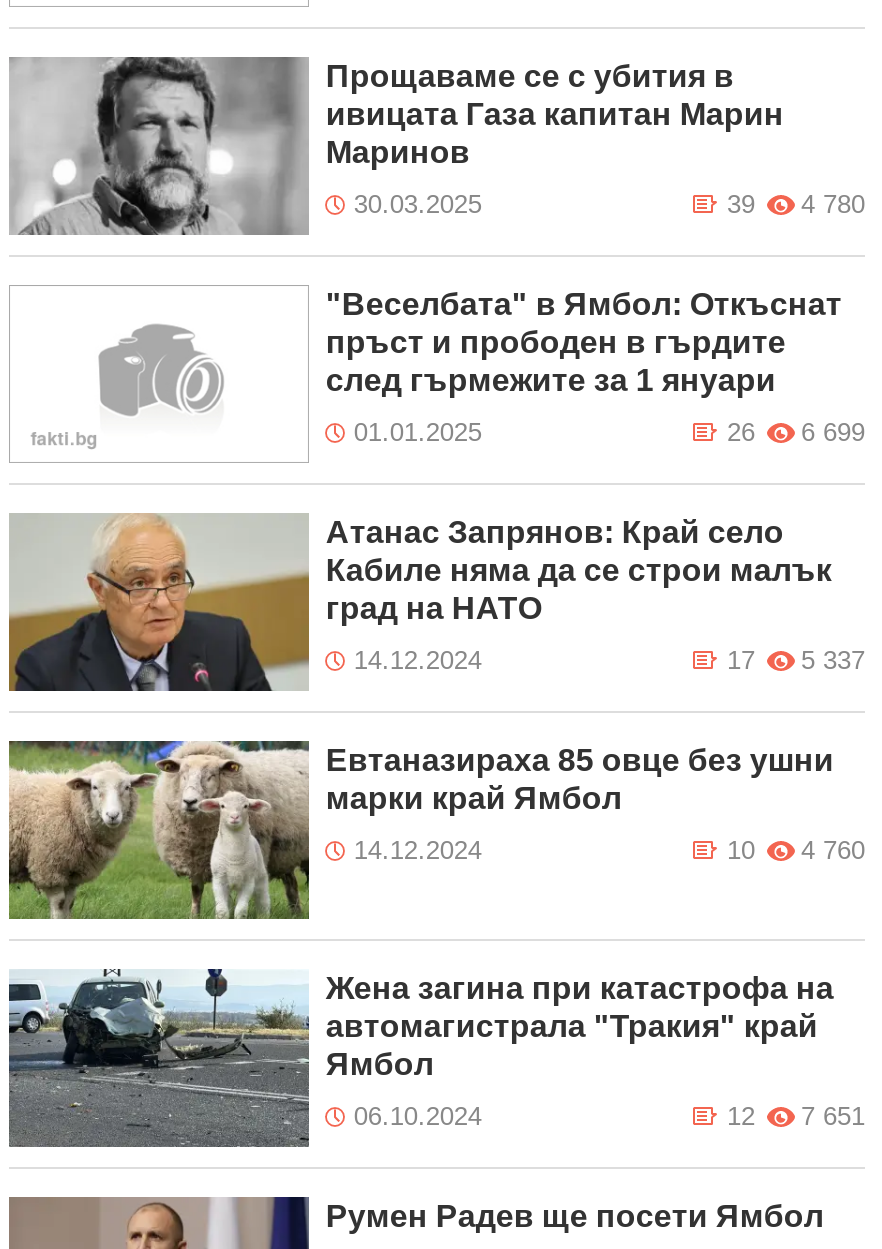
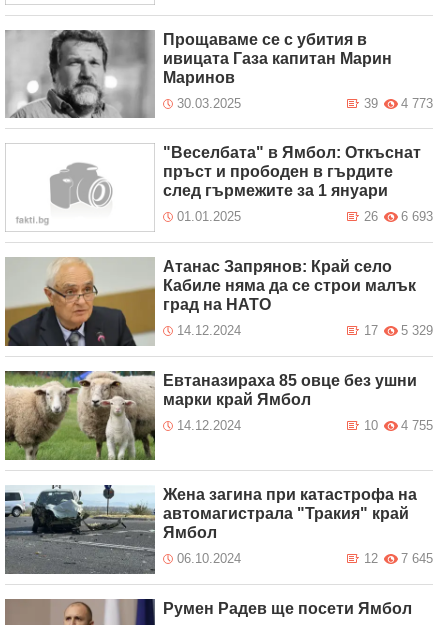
[727,190,865,220] 39 4 780 -> [364,95,433,110] 39 4 773
[727,418,865,448] 26 6 699 -> [364,209,433,224] 26 6 693
[727,646,865,676] 17 5 337 -> [364,323,433,338] 17 5 329
[727,836,865,866] 10 4 760 -> [364,418,433,433] 10 4 755
[727,1101,865,1131] 12 7 651 -> [364,551,433,566] 12 7 645

